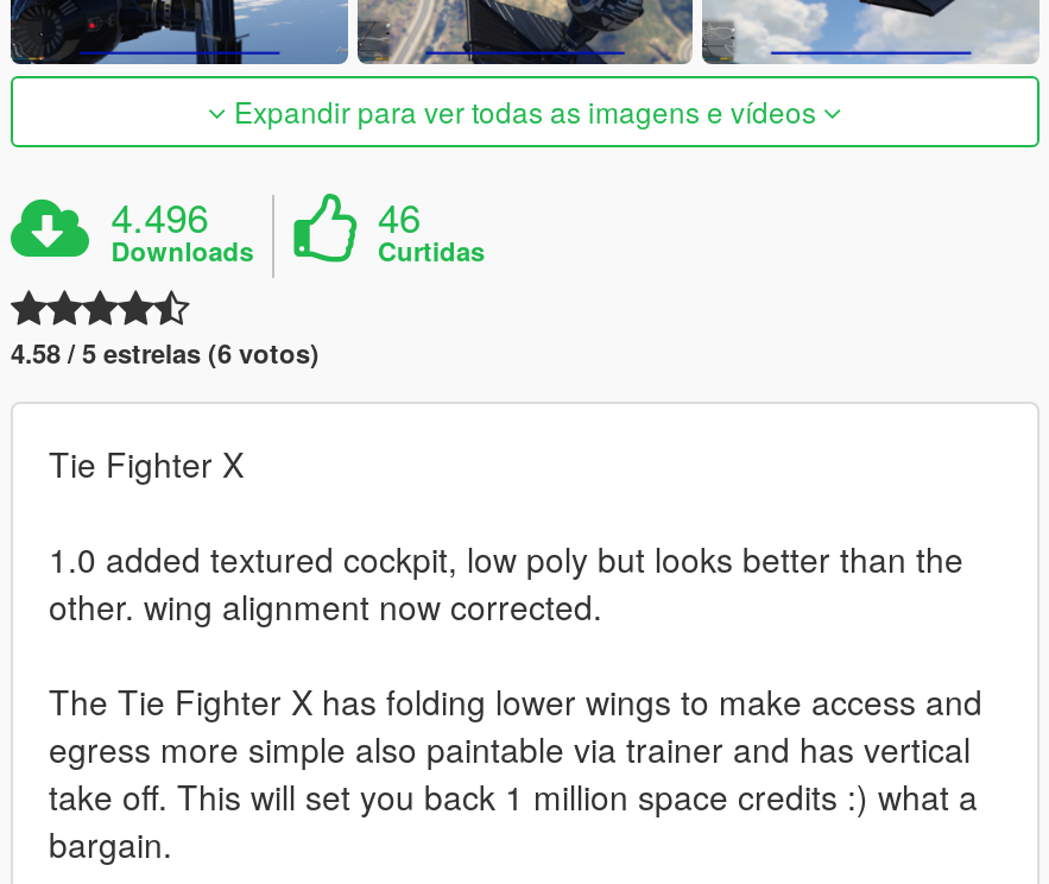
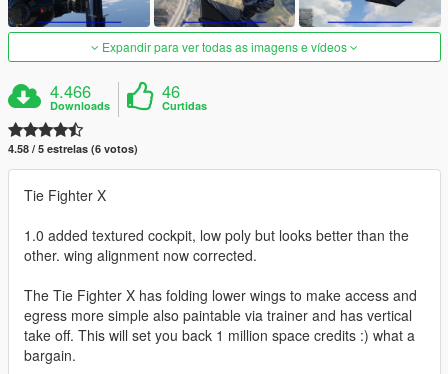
[111,188,208,245] 4.496 -> [50,79,91,103] 4.466

